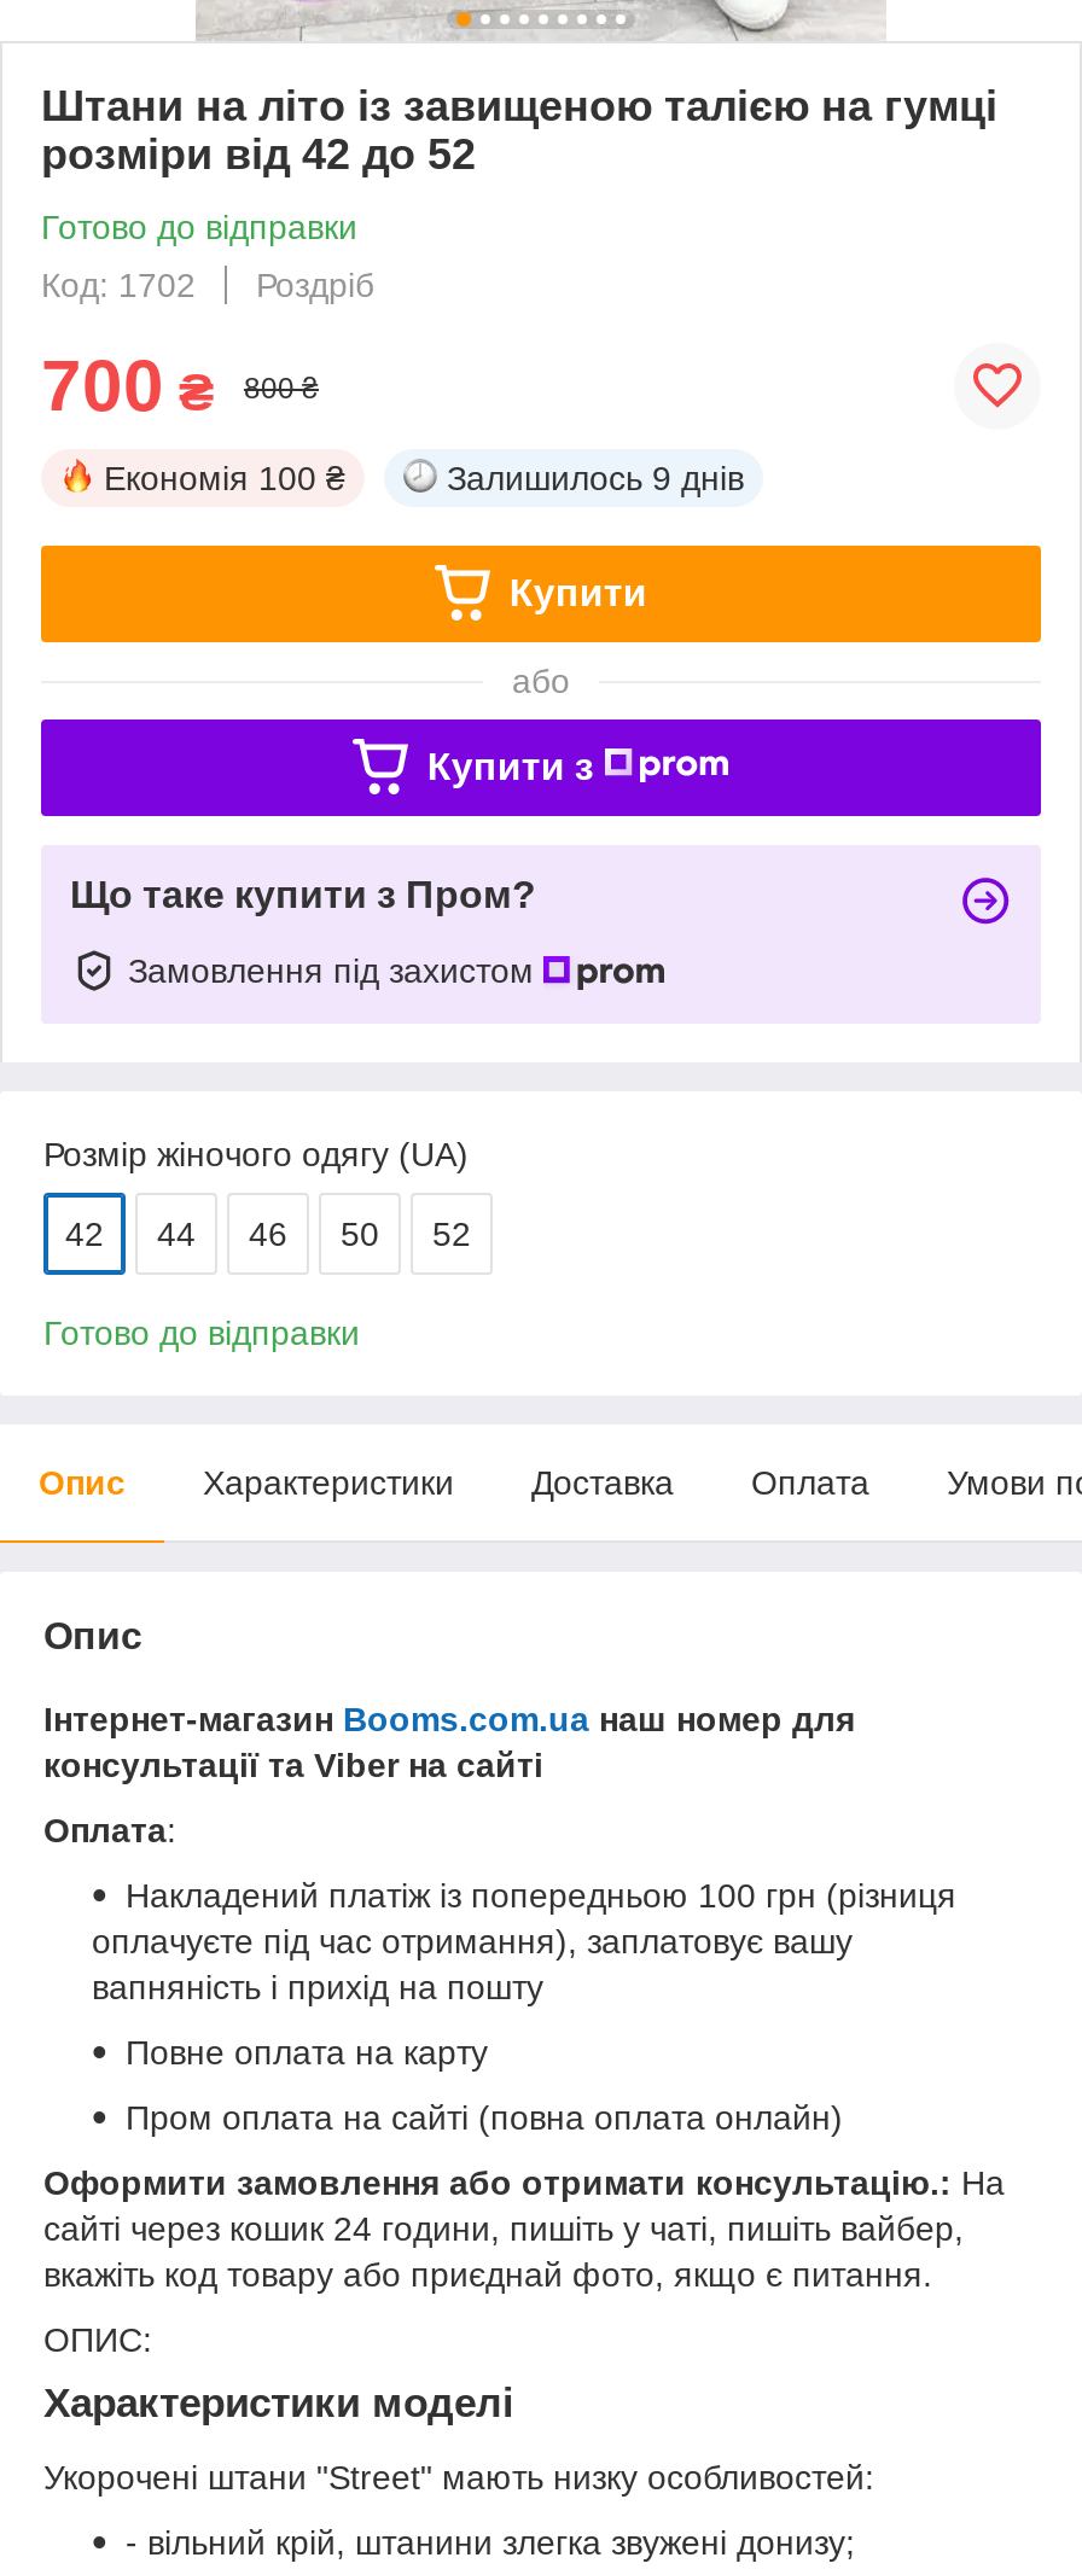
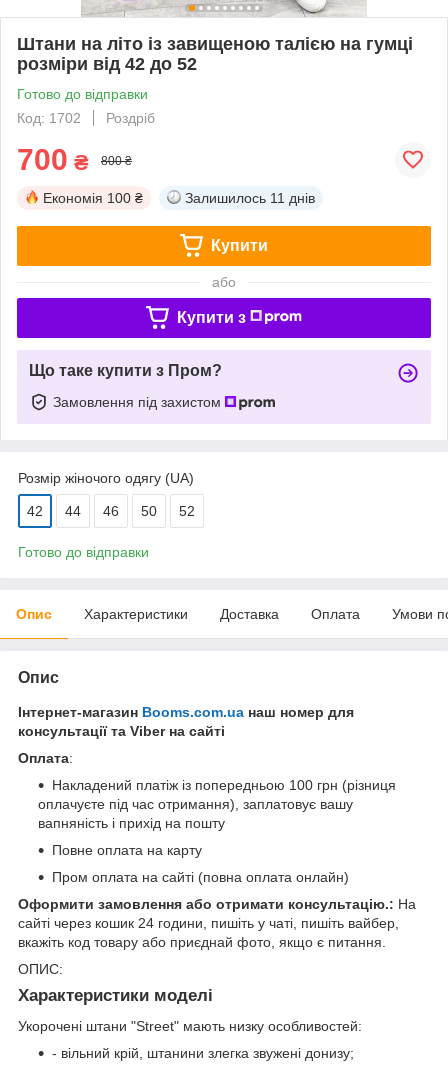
[447,458,744,497] Залишилось 9 днів -> [185,190,315,206] Залишилось 11 днів

